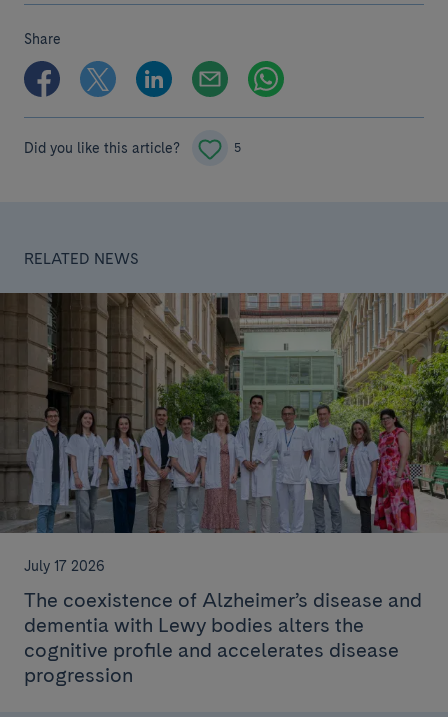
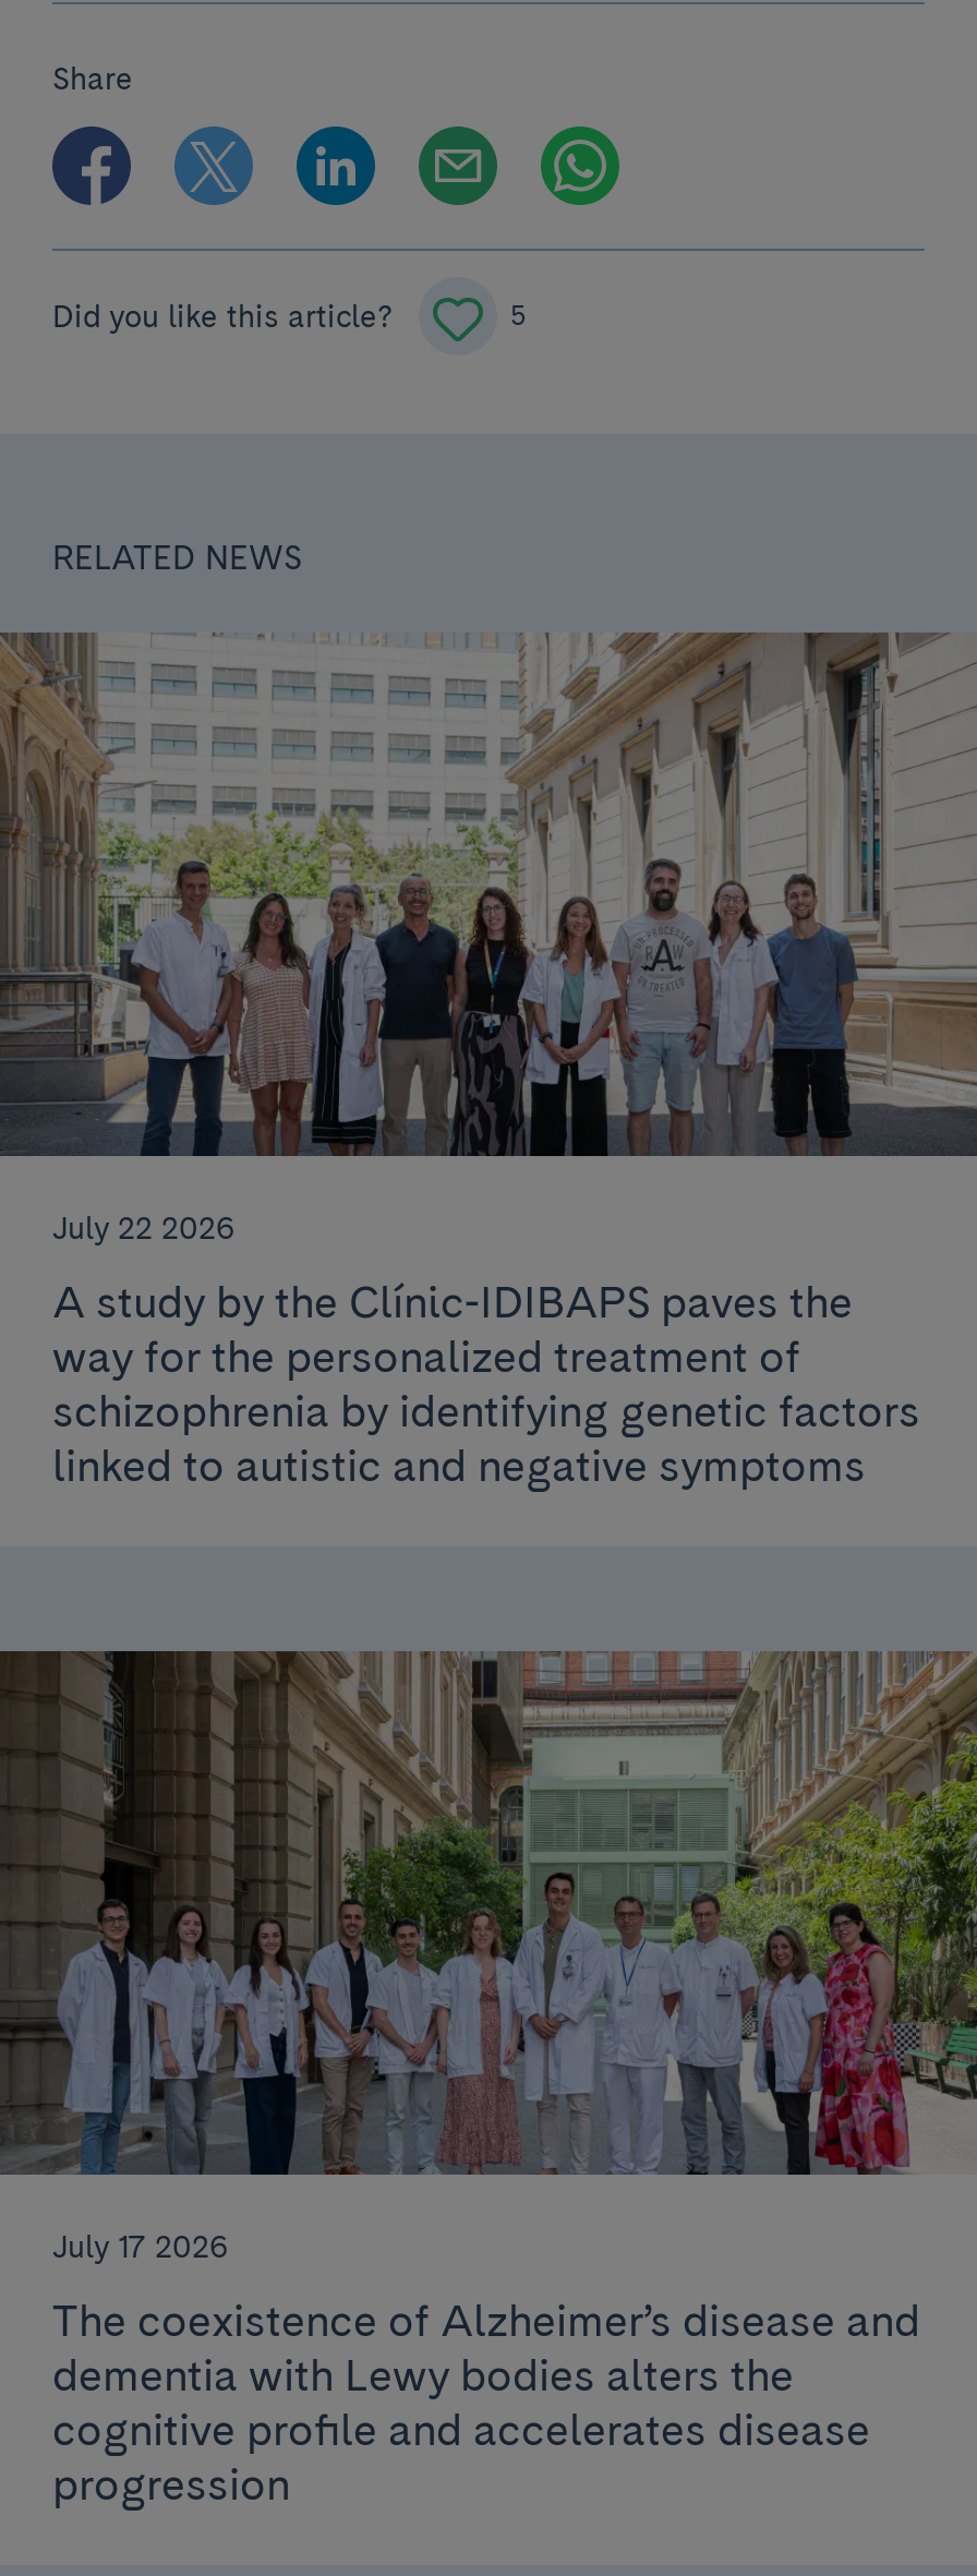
none -> [7,630,970,1491] [image] | July 22 2026 | A study by the Clínic-IDIBAPS paves the | way for the personalized treatment of | schizophrenia by identifying genetic factors | linked to autistic and negative symptoms

